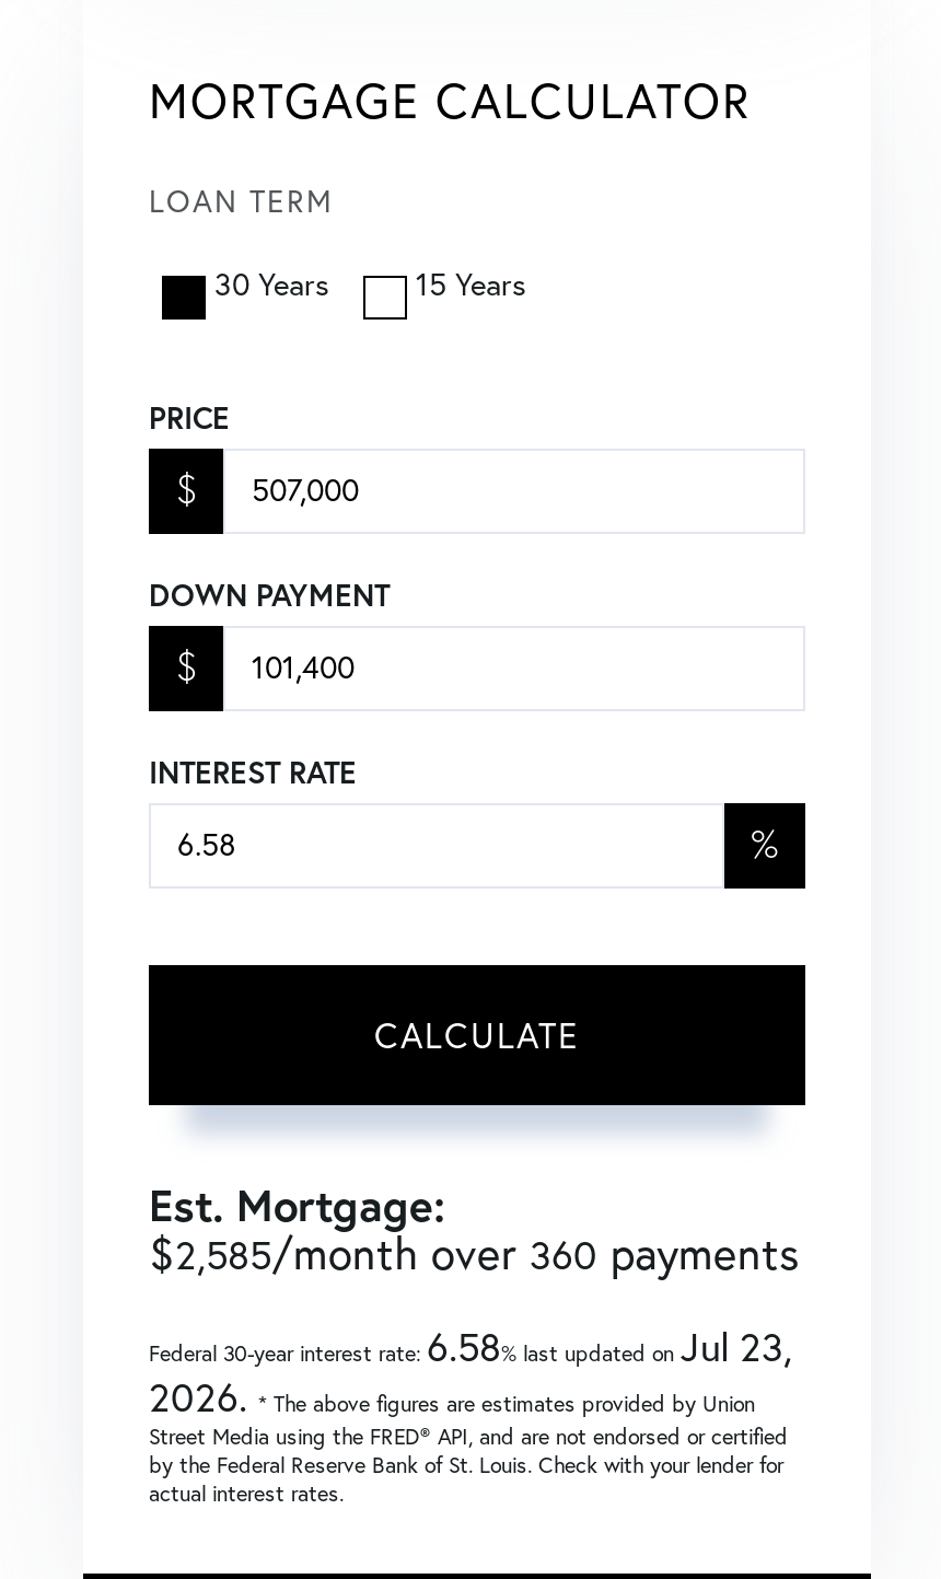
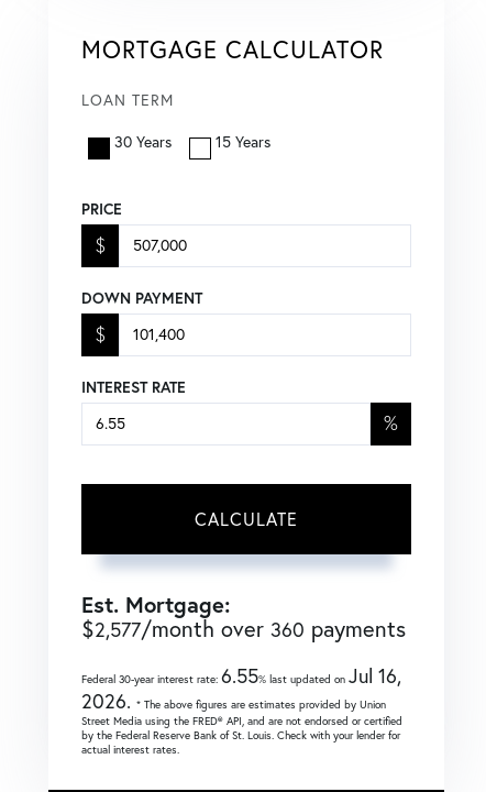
[149,1225,799,1279] $2,585/month over 360 payments -> [81,614,406,642] $2,577/month over 360 payments
[149,1321,792,1371] Federal 30-year interest rate: 6.58% last updated onJul 23, -> [81,663,401,688] Federal 30-year interest rate: 6.55% last updated onJul 16,

